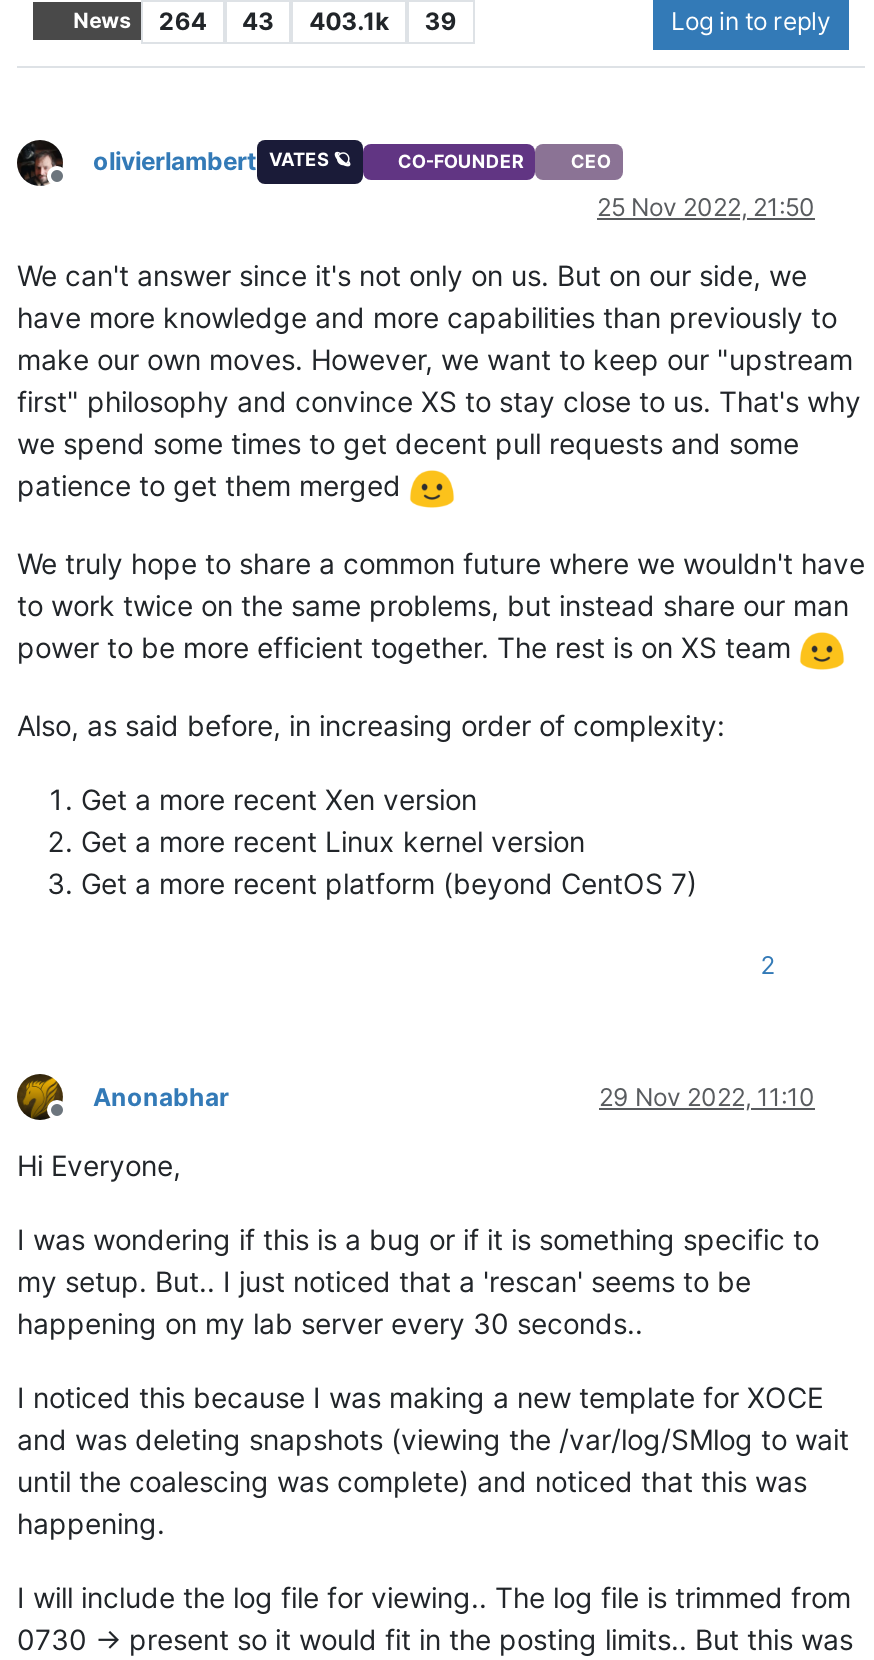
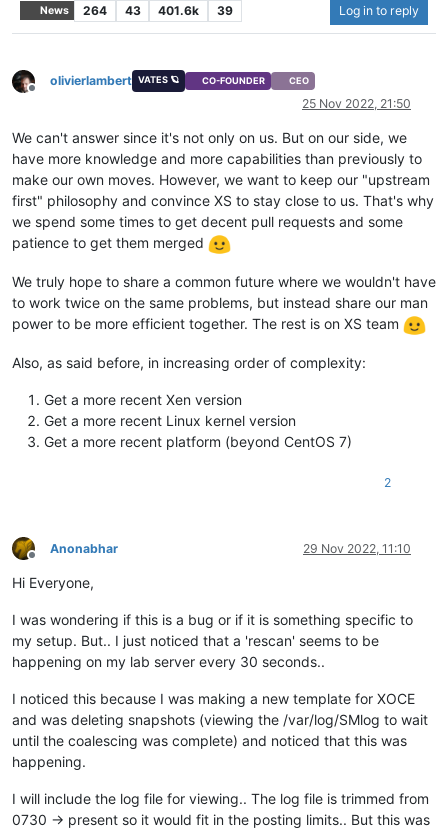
[69,6,456,36] News 264 43 403.1k 39 -> [38,3,233,18] News 264 43 401.6k 39

